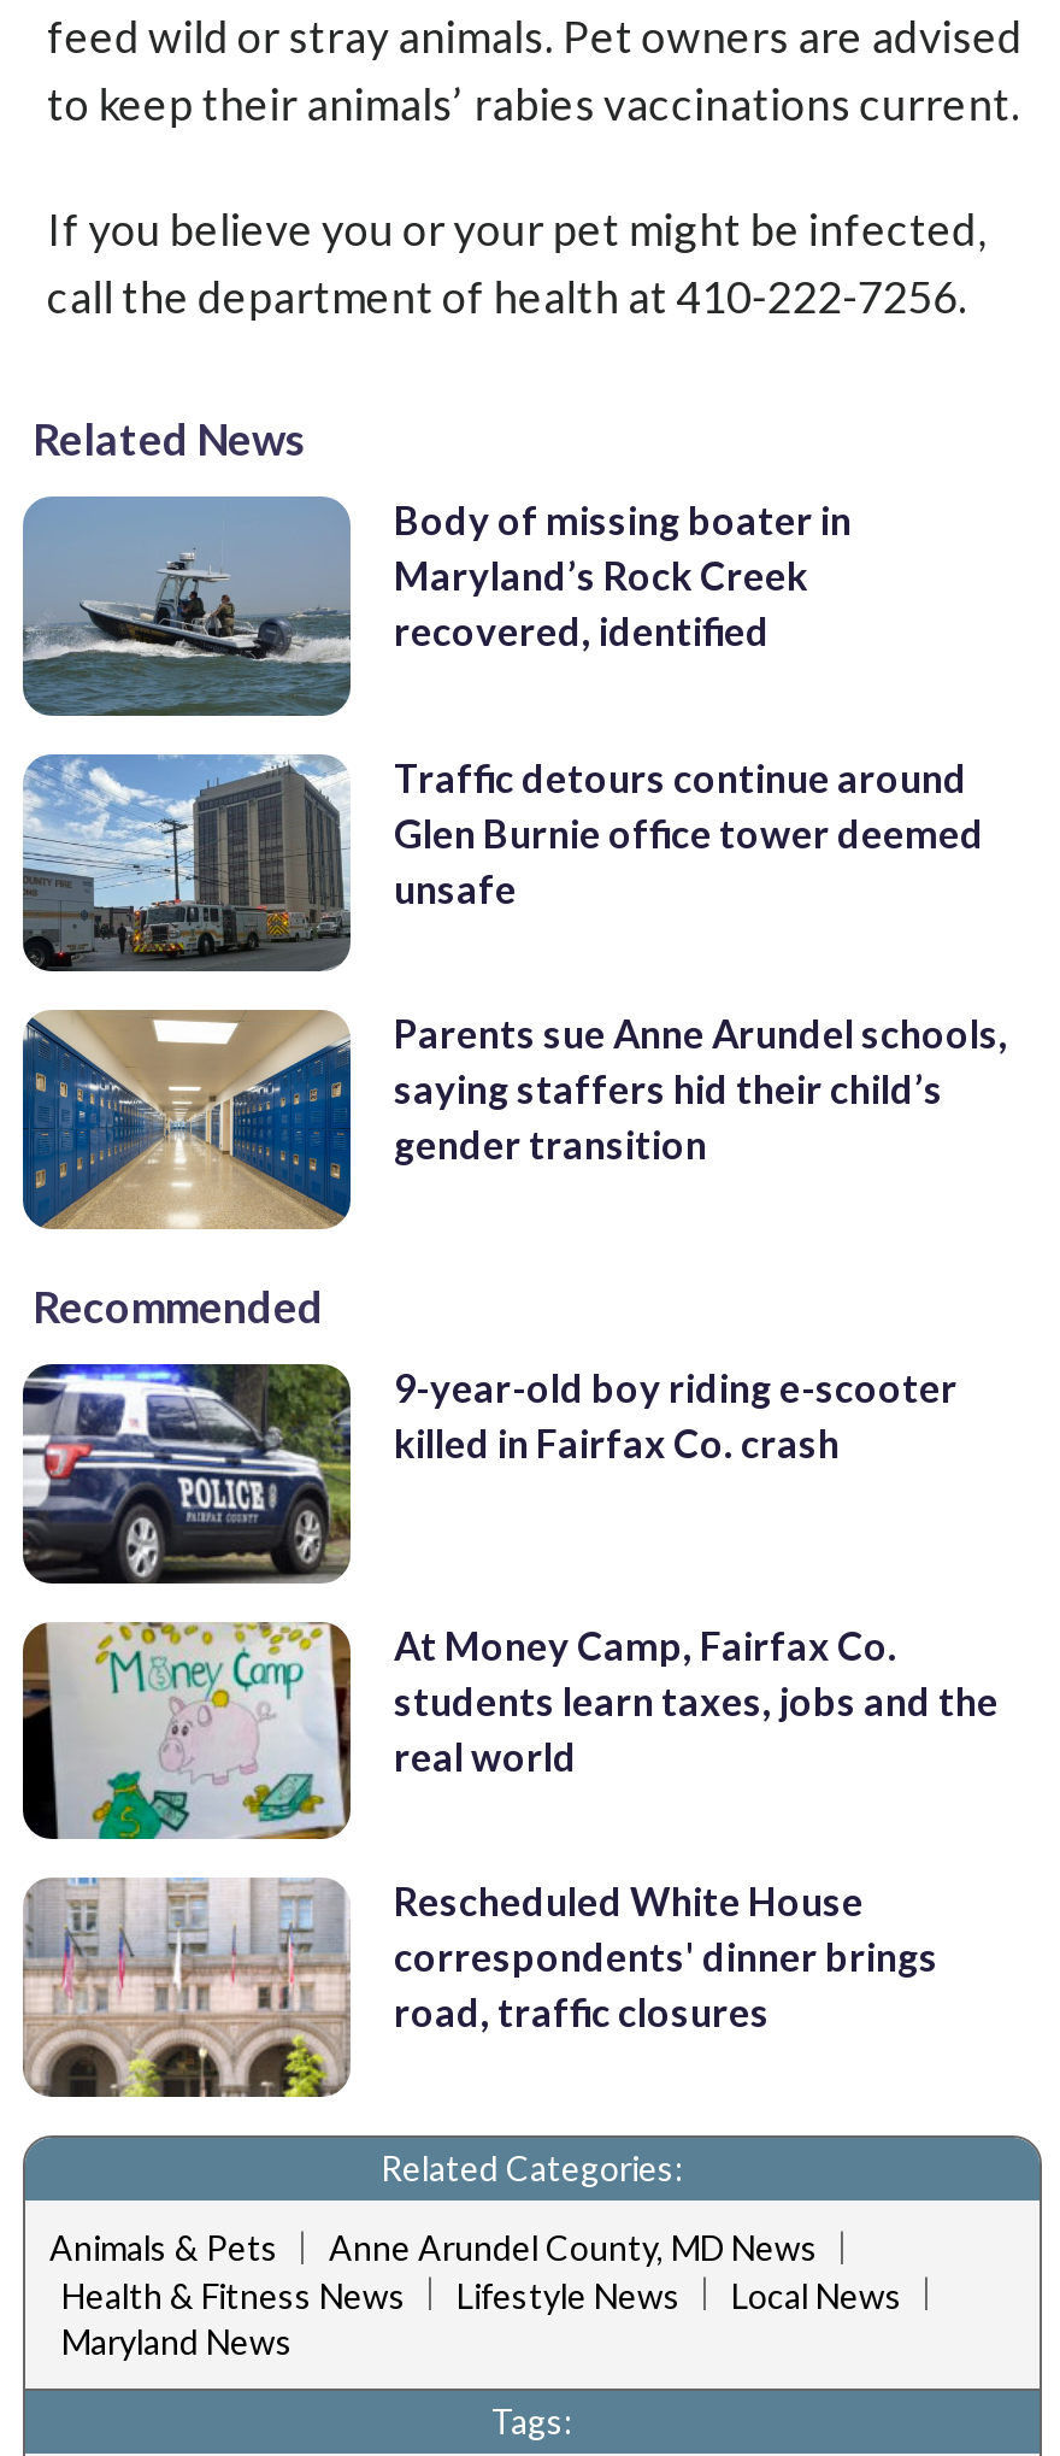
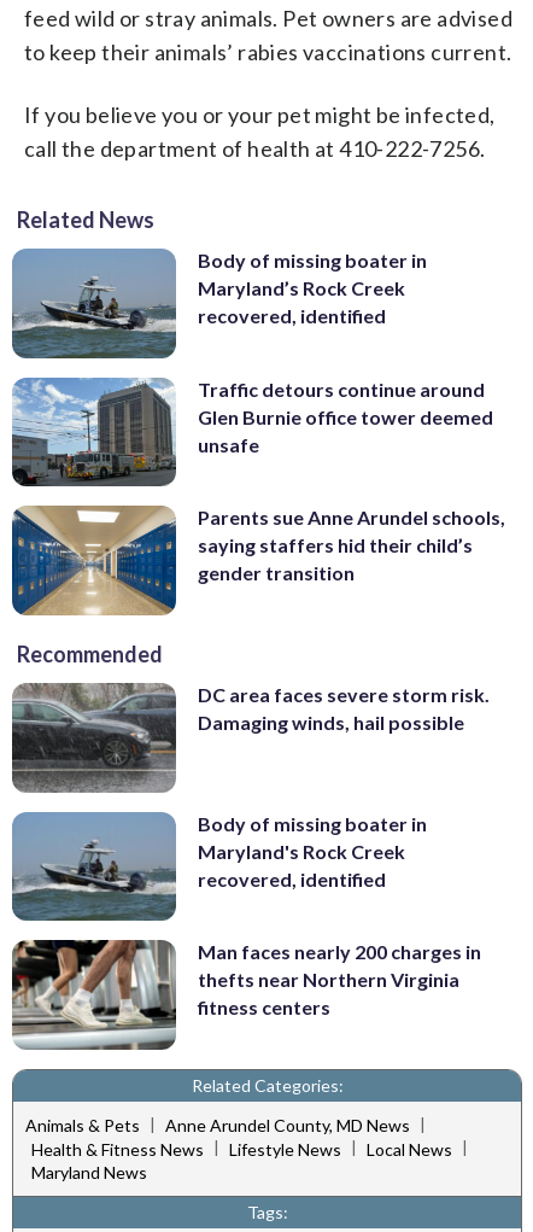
[20,1362,958,1586] [image] | 9-year-old boy riding e-scooter | killed in Fairfax Co. crash -> [11,682,490,794] [image] | DC area faces severe storm risk. | Damaging winds, hail possible
[20,1620,999,1841] [image] | At Money Camp, Fairfax Co. | students learn taxes, jobs and the | real world -> [11,811,427,922] [image] | Body of missing boater in | Maryland's Rock Creek | recovered, identified
[20,1875,938,2099] [image] | Rescheduled White House | correspondents' dinner brings | road, traffic closures -> [12,939,481,1051] [image] | Man faces nearly 200 charges in | thefts near Northern Virginia | fitness centers

